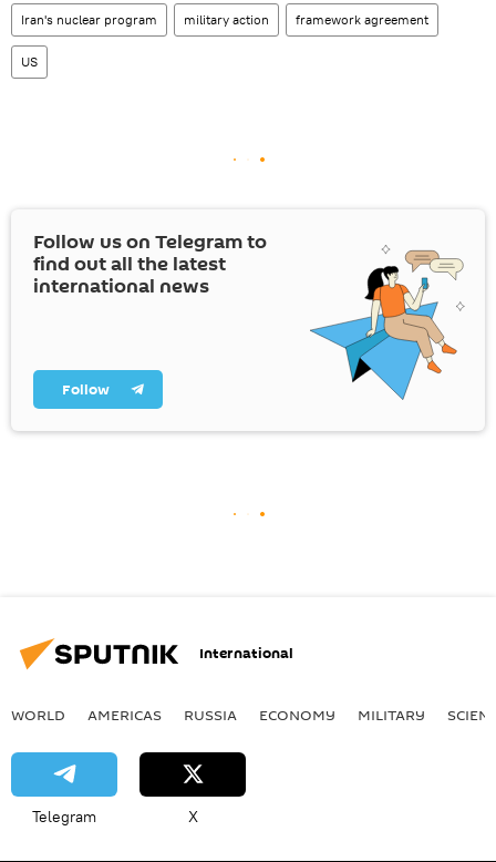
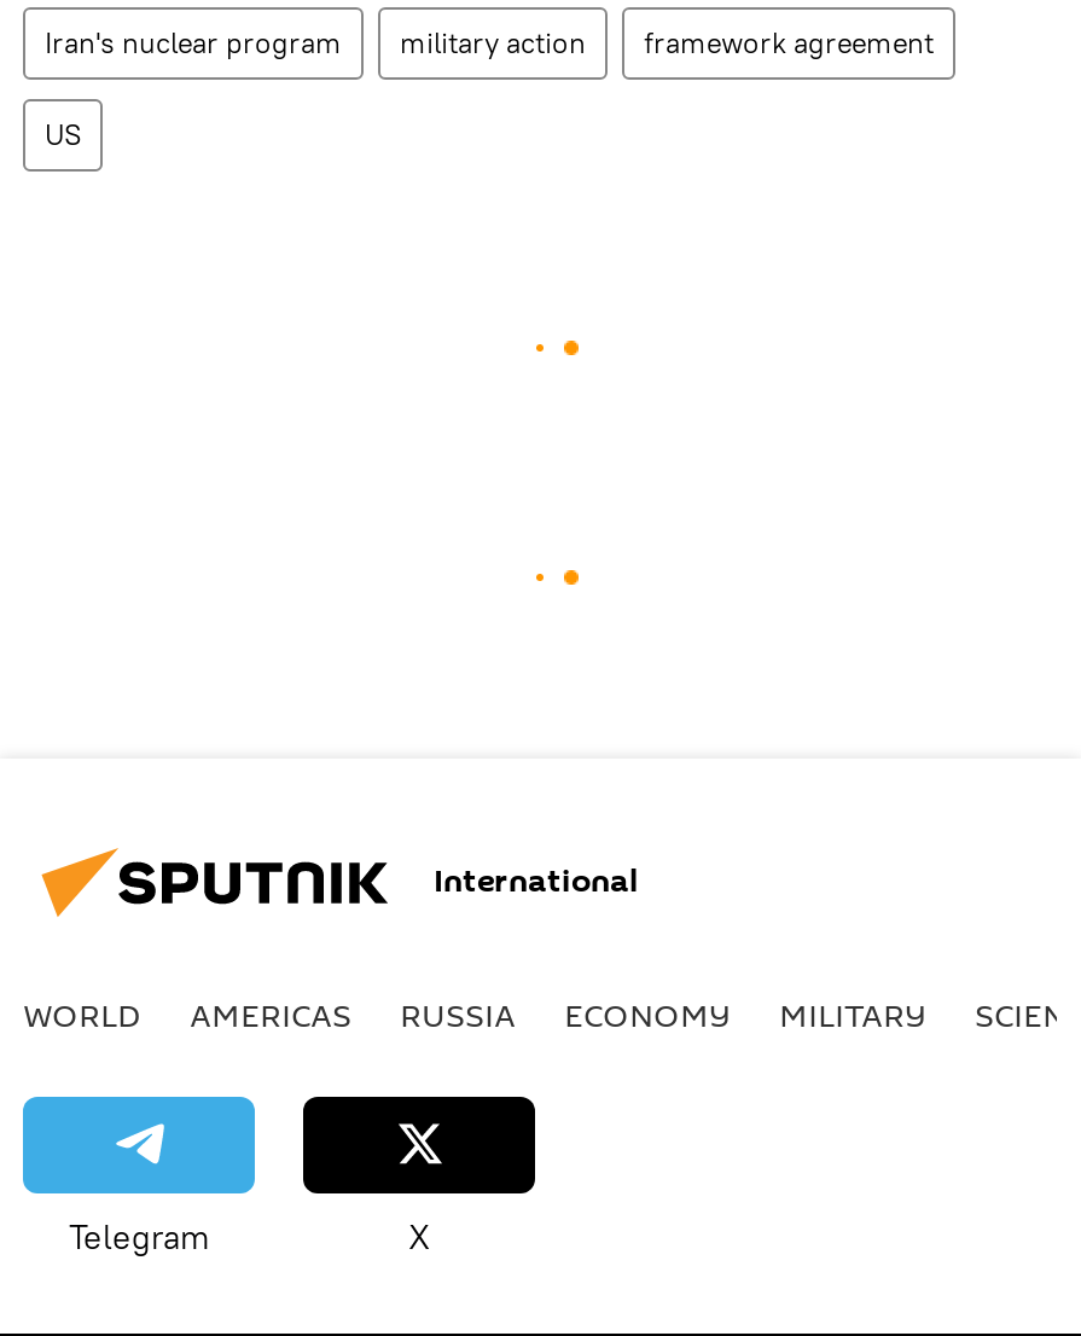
[33,228,465,400] [image] | Follow us on Telegram to | find out all the latest | international news -> none
[62,379,110,400] Follow -> none

